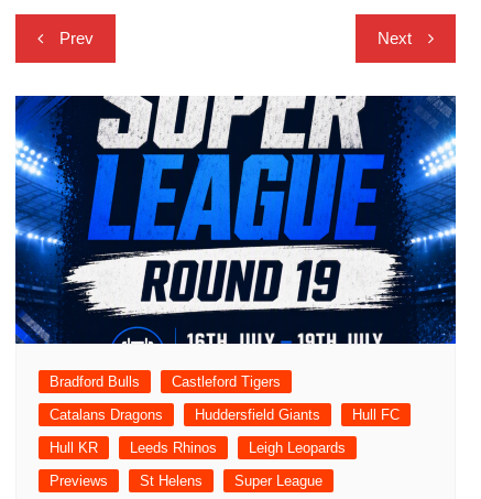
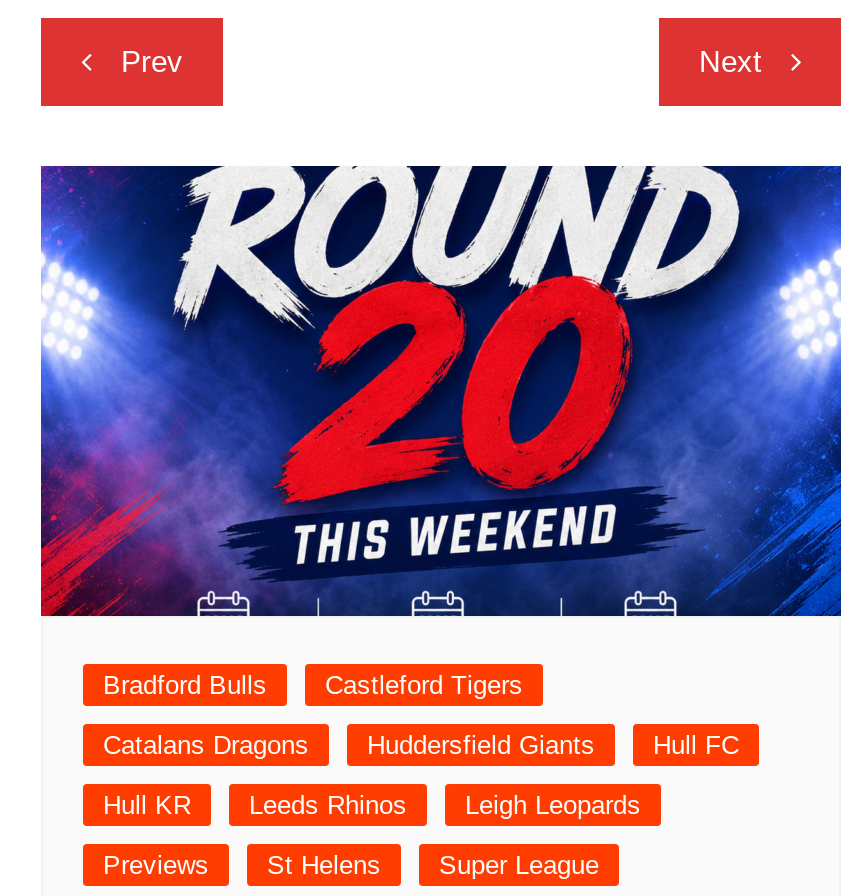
[14,95,457,345] [image] -> [39,164,843,618] [image]

